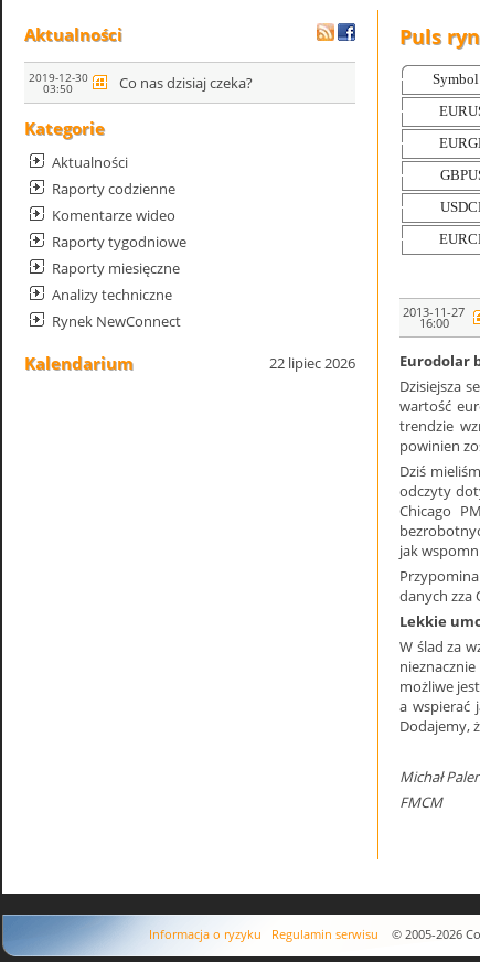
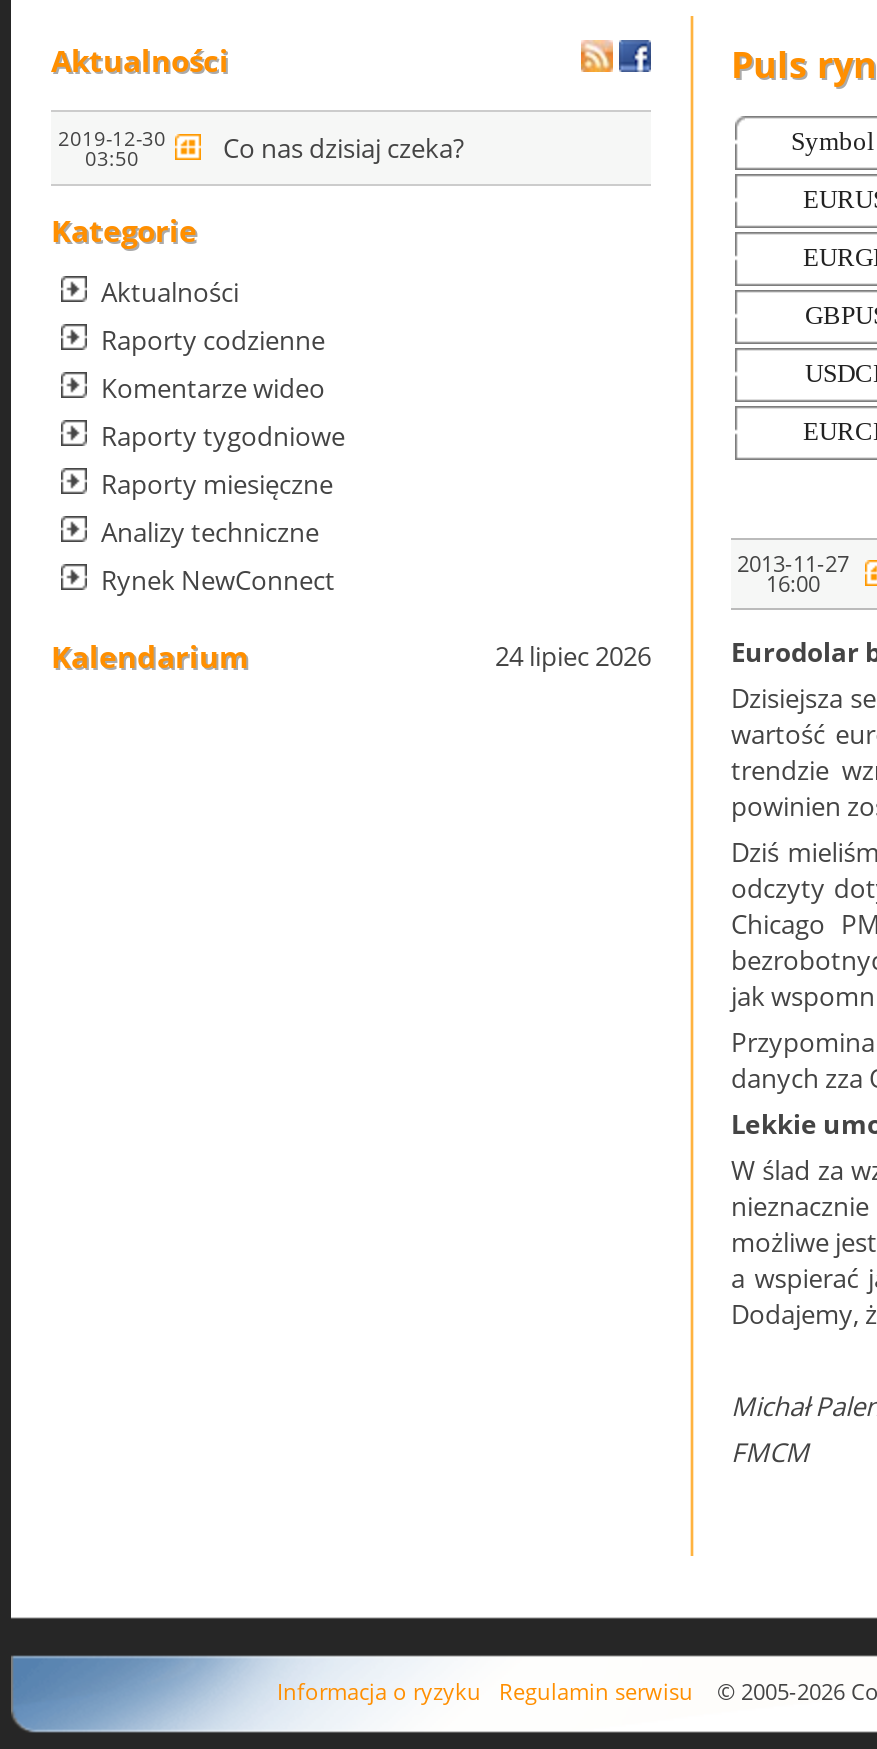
[269,353,355,373] 22 lipiec 2026 -> [495,638,651,674] 24 lipiec 2026

